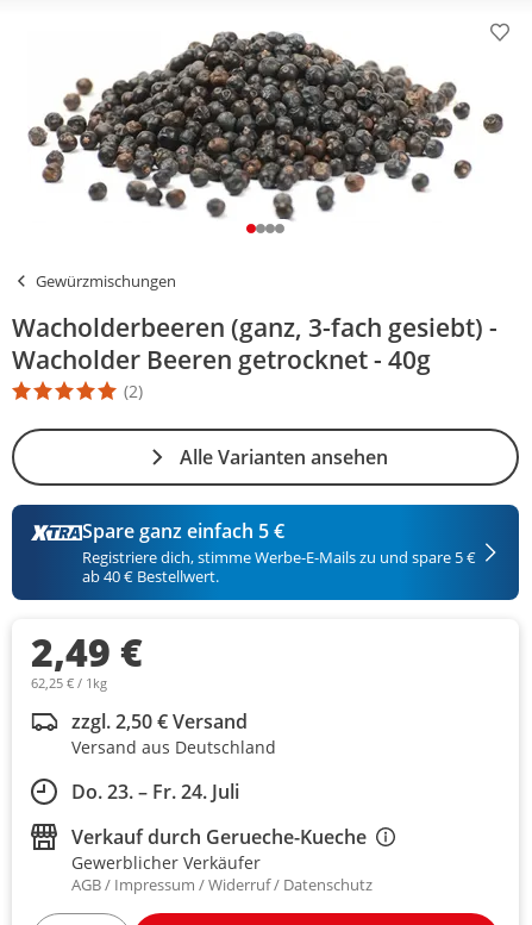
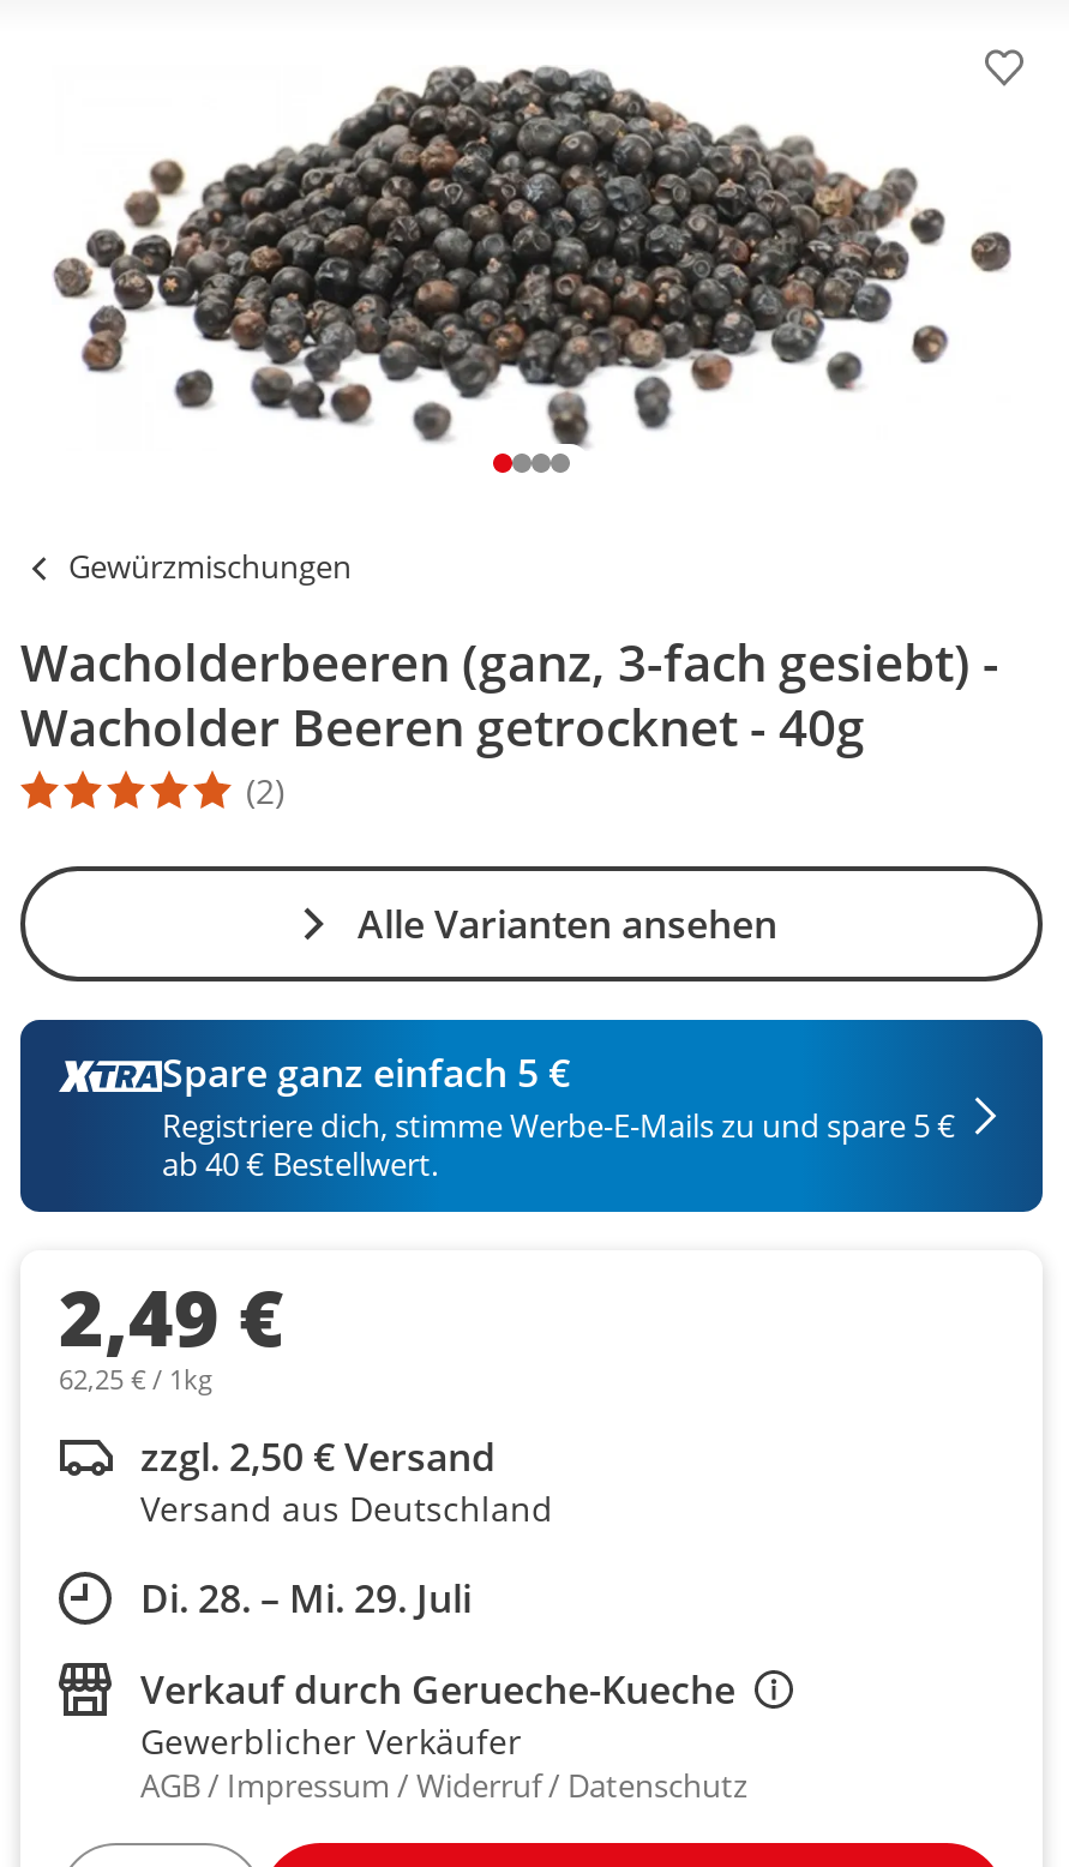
[71,779,239,805] Do. 23. – Fr. 24. Juli -> [140,1572,472,1625] Di. 28. – Mi. 29. Juli

